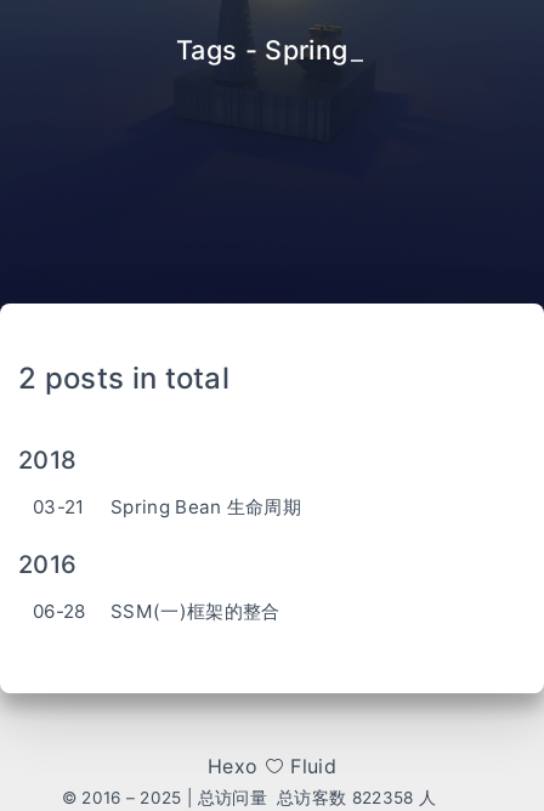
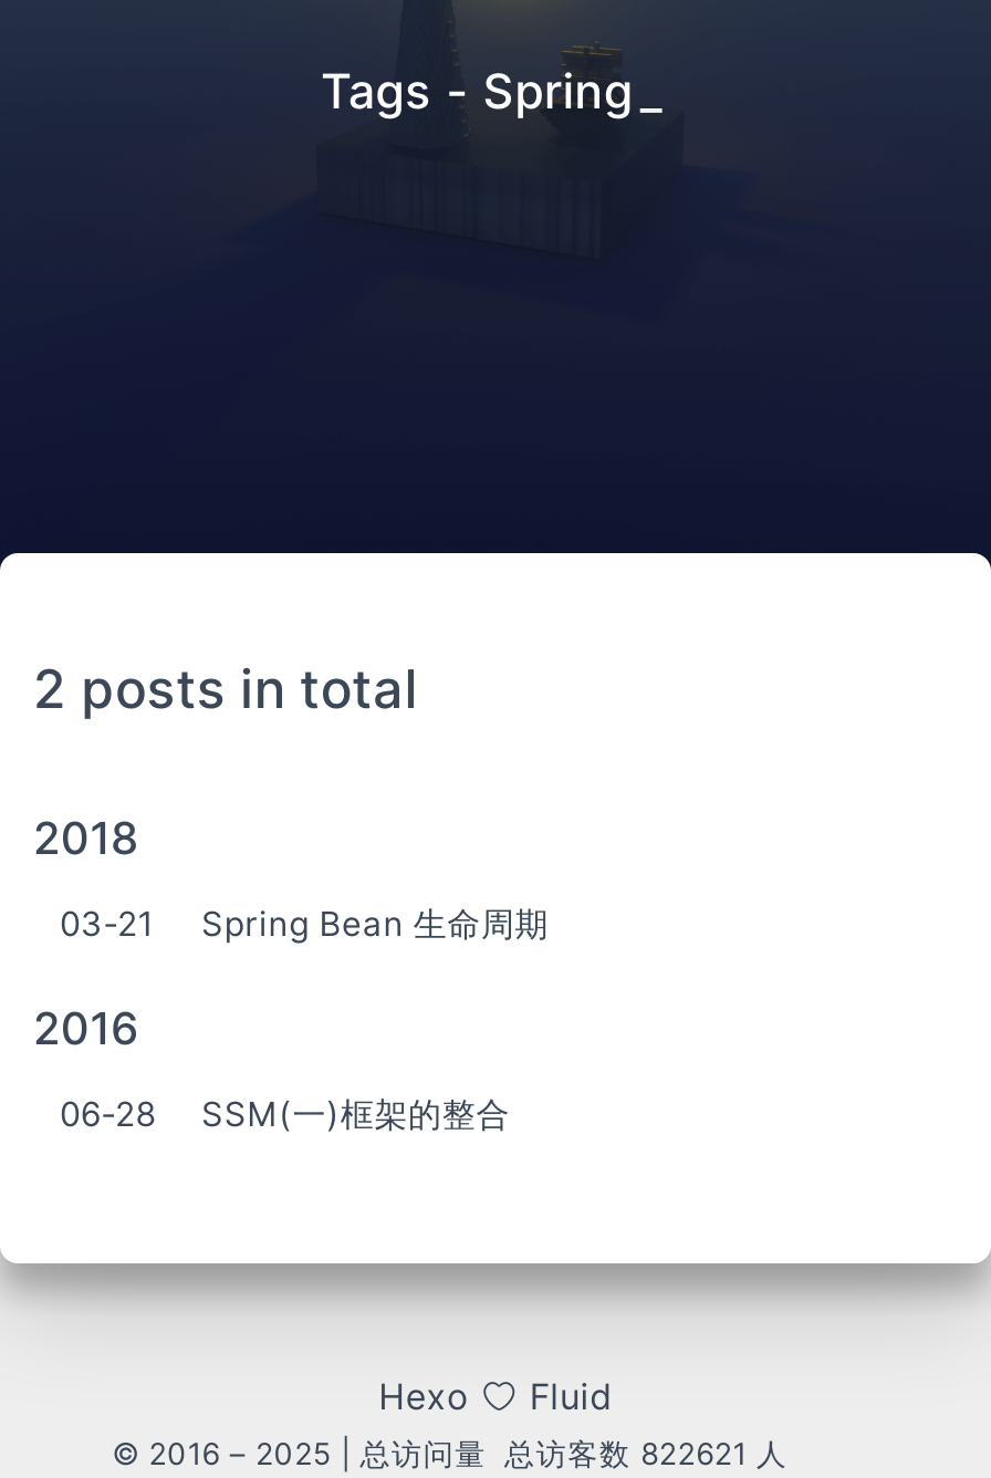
[277,788,436,807] 总访客数822358人 -> [504,1436,788,1471] 总访客数822621人

